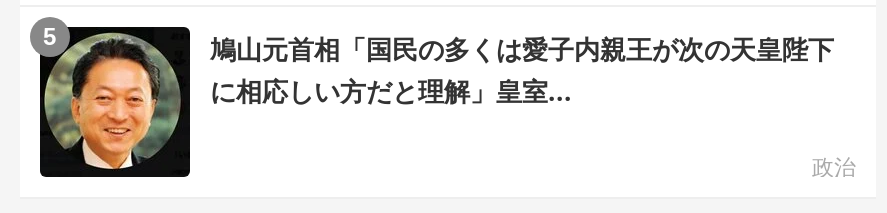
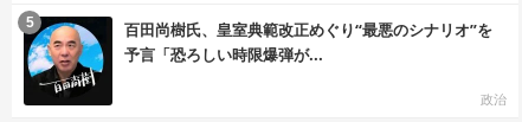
[42,30,834,171] [image] | 鳩山元首相「国民の多くは愛子内親王が次の天皇陛下 | に相応しい方だと理解」皇室... -> [25,18,492,101] [image] | 百田尚樹氏、皇室典範改正めぐり“最悪のシナリオ”を | 予言「恐ろしい時限爆弾が...

